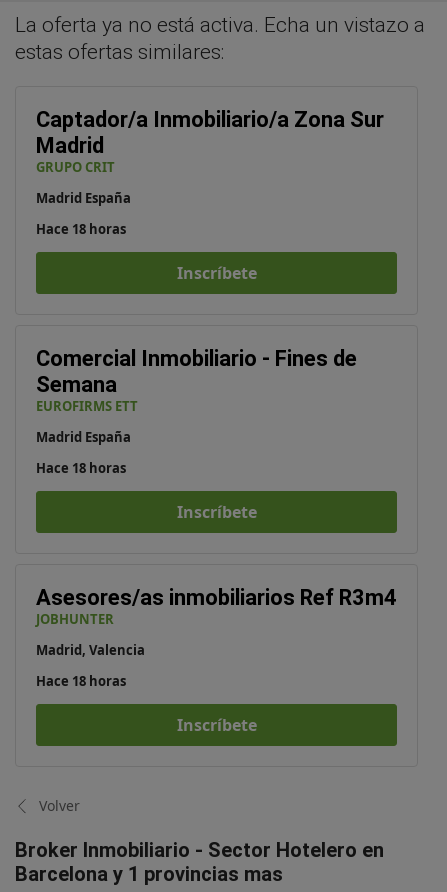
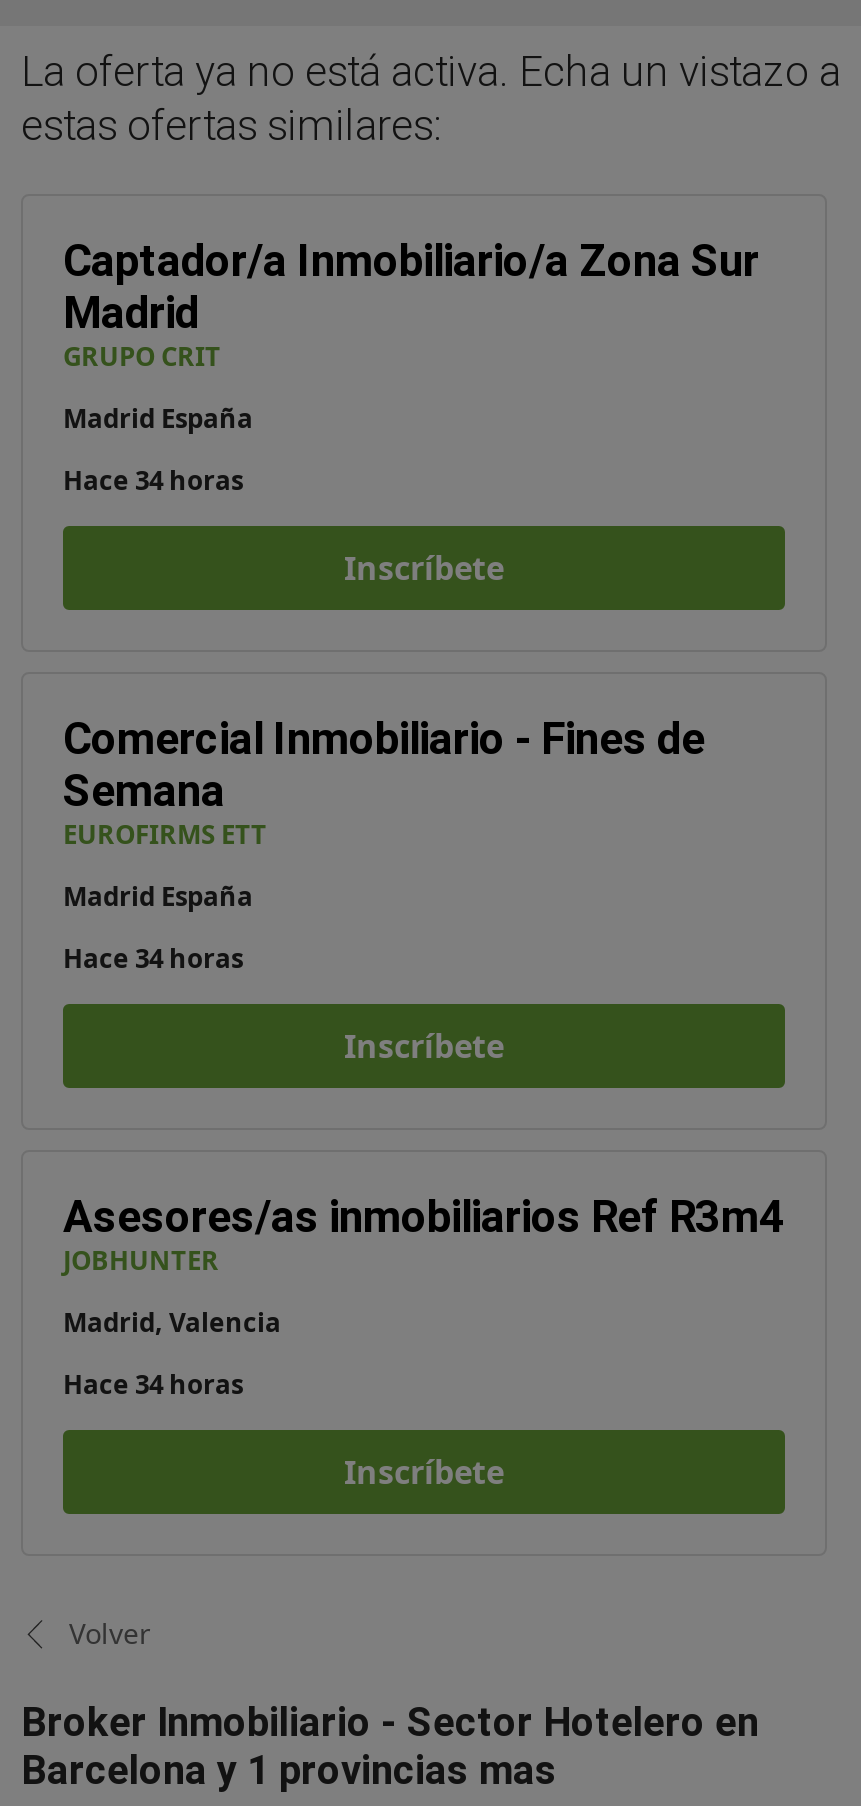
[36,220,126,238] Hace 18 horas -> [63,462,243,498] Hace 34 horas
[36,459,126,477] Hace 18 horas -> [63,940,243,976] Hace 34 horas
[36,672,126,690] Hace 18 horas -> [63,1366,243,1402] Hace 34 horas

